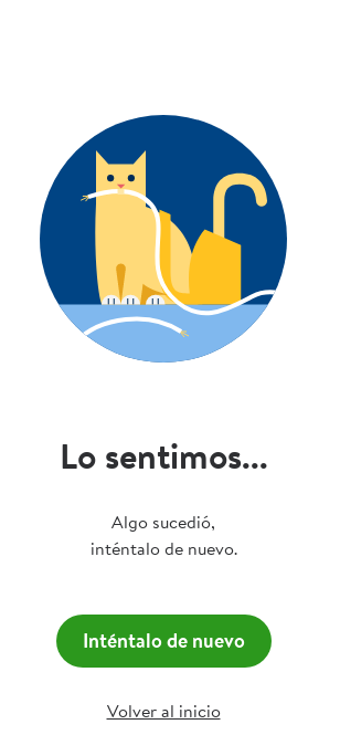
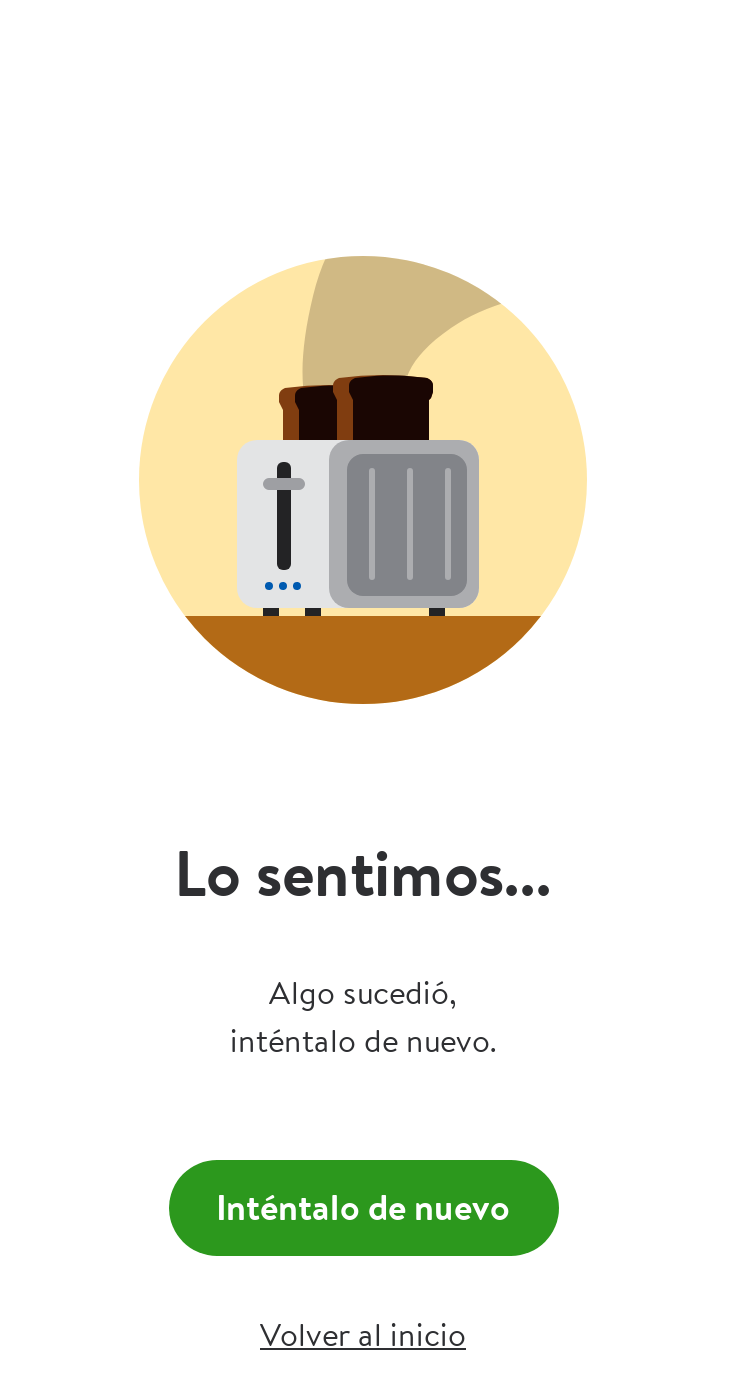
[39,114,288,364] [image] -> [139,254,587,706] [image]

